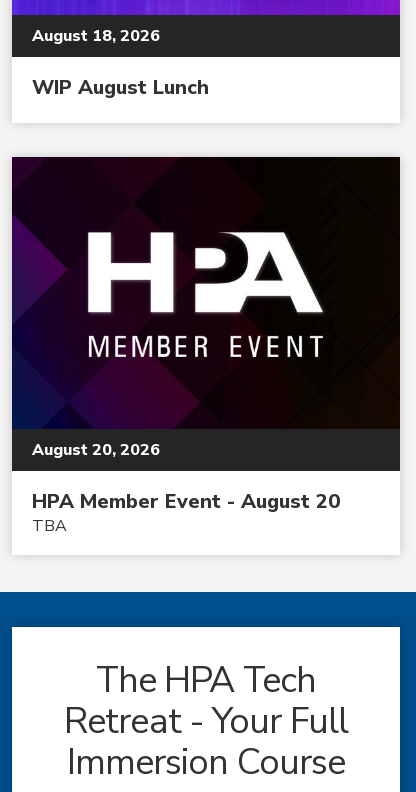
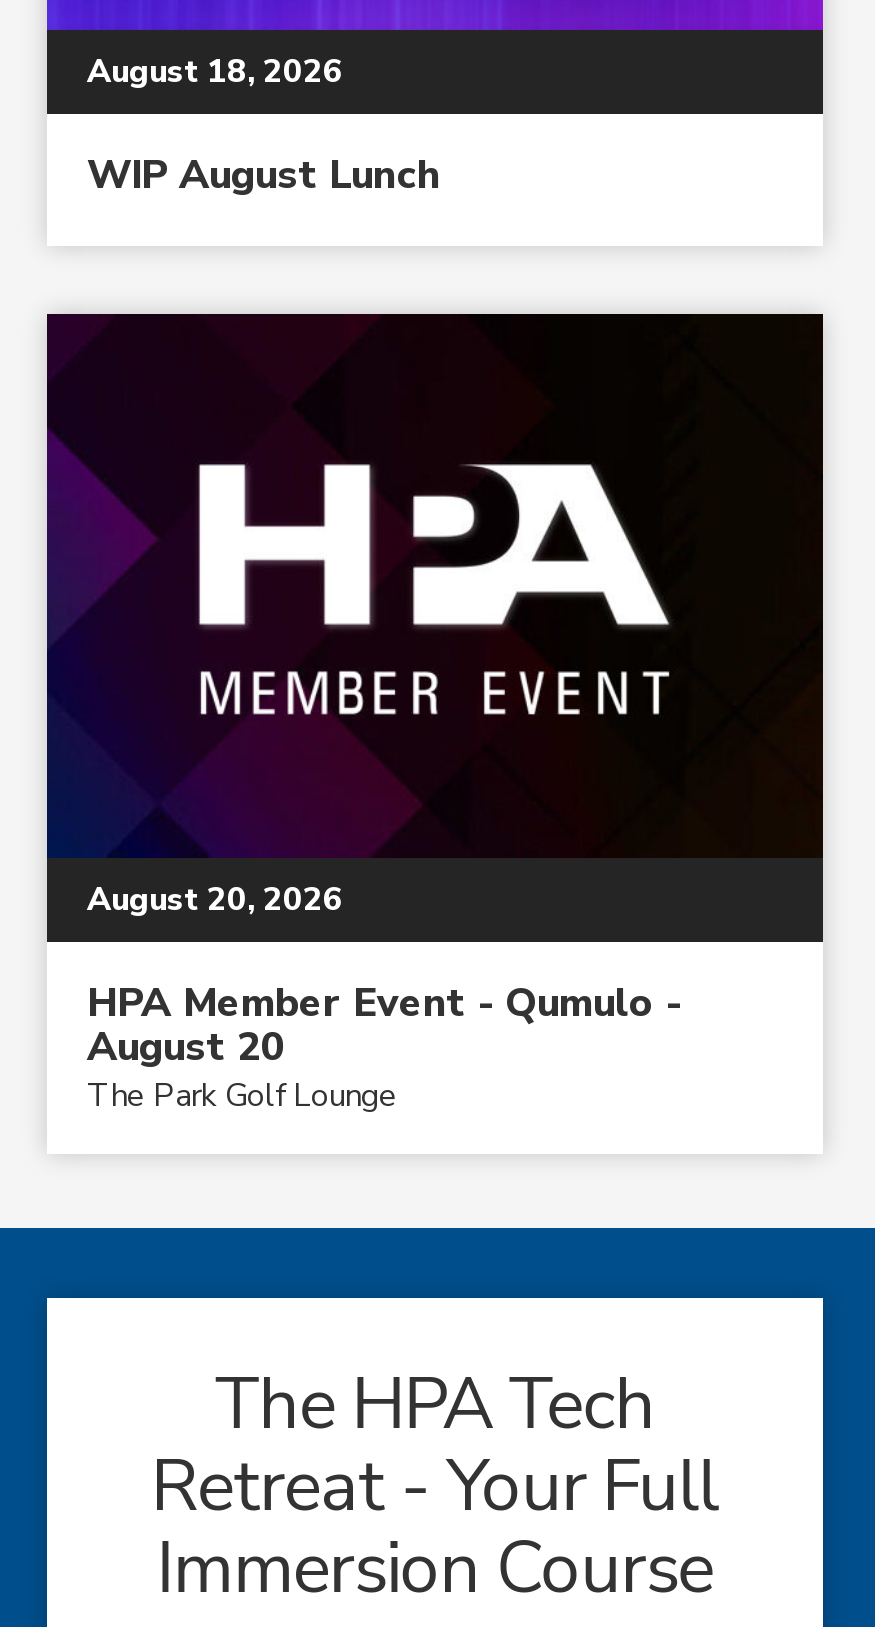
[32,487,340,537] HPA Member Event - August 20 | TBA -> [87,975,681,1119] HPA Member Event - Qumulo - | August 20 | The Park Golf Lounge

